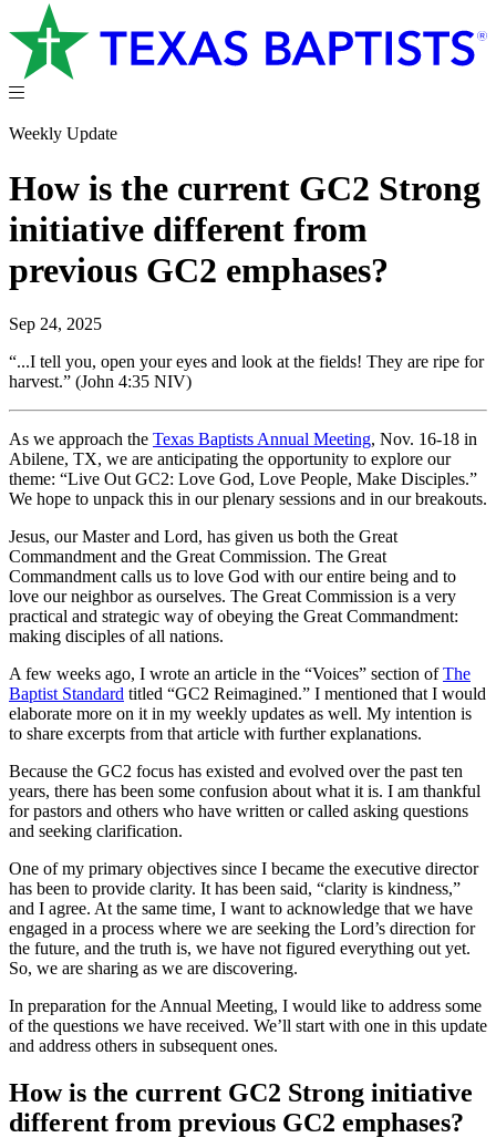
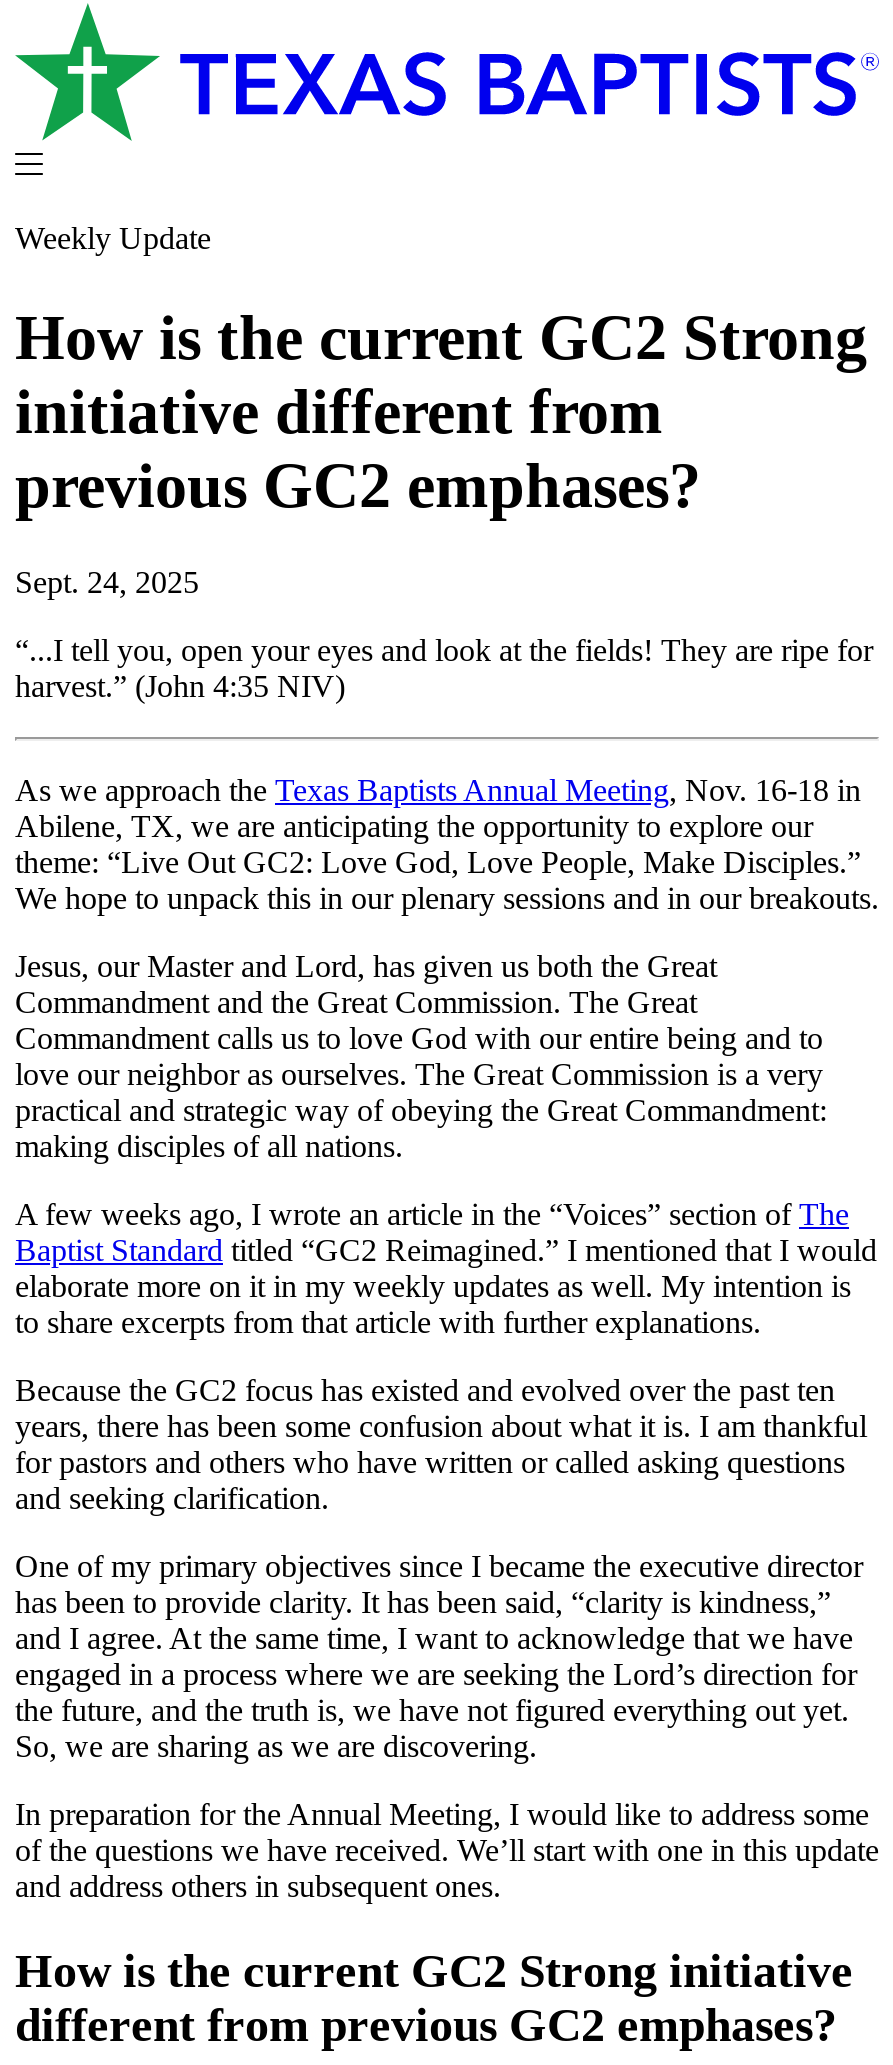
[9,314,102,333] Sep 24, 2025 -> [15,565,199,599] Sept. 24, 2025

